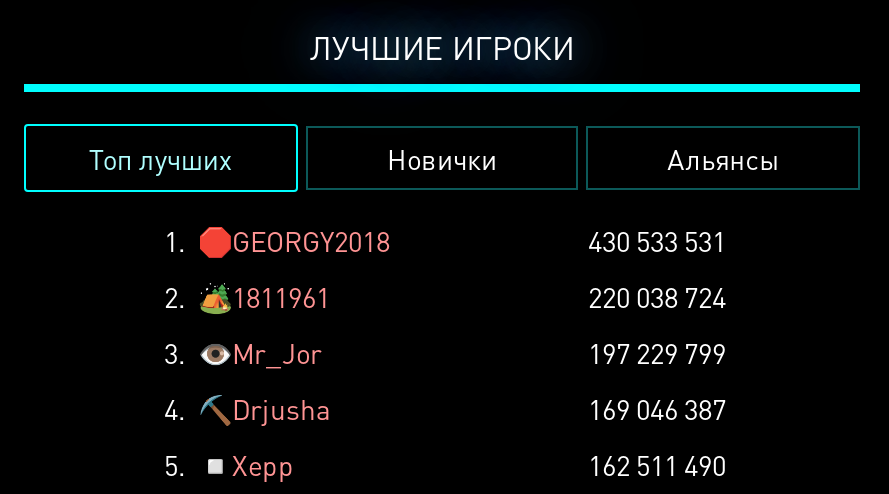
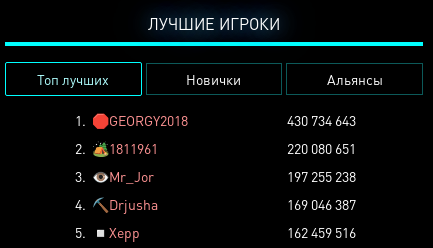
[588,222,726,258] 430 533 531 -> [287,111,356,129] 430 734 643
[588,278,726,314] 220 038 724 -> [287,139,356,157] 220 080 651
[588,334,726,370] 197 229 799 -> [287,167,356,185] 197 255 238
[588,446,726,482] 162 511 490 -> [287,223,356,241] 162 459 516

